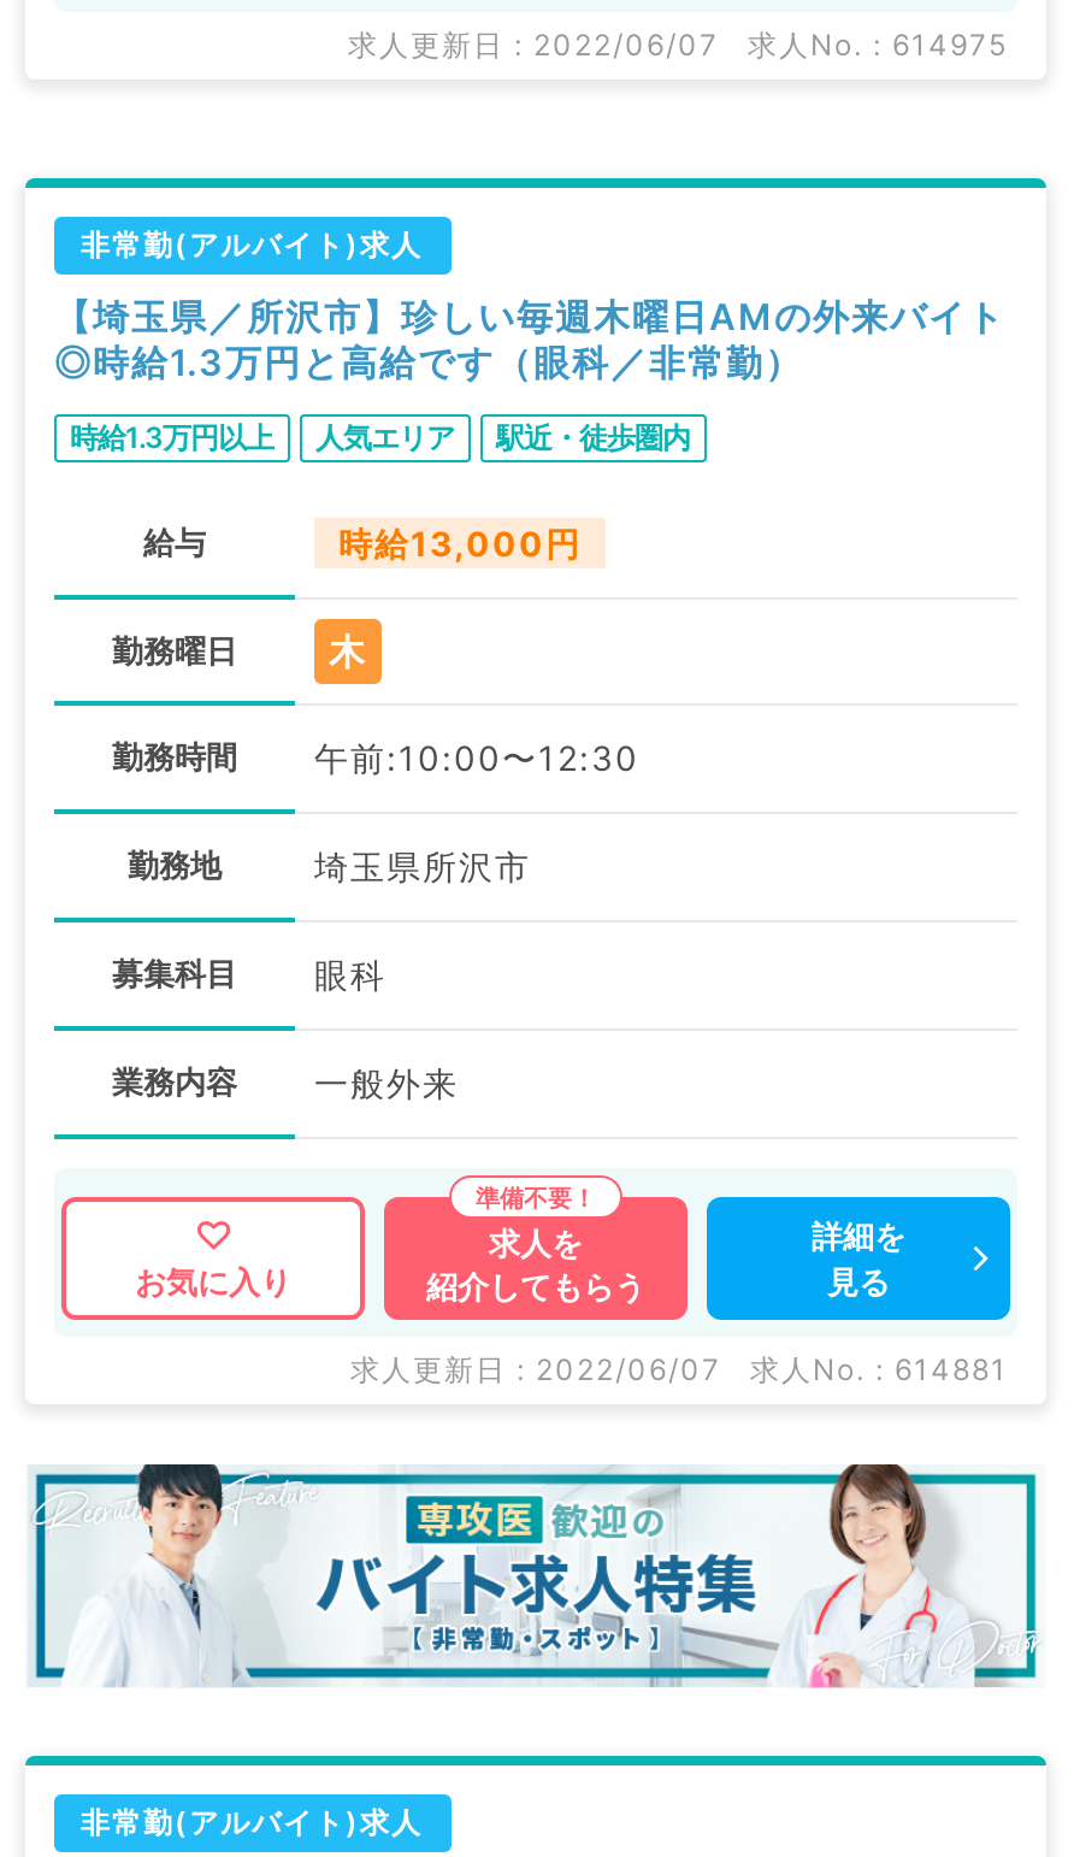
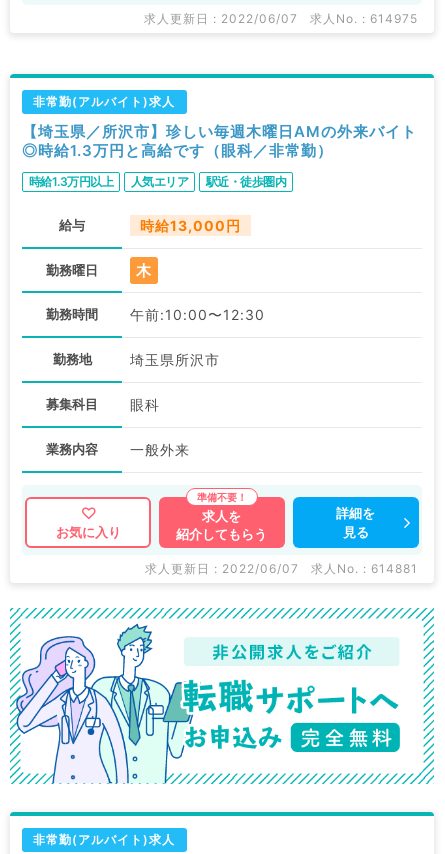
[35,1462,1034,1688] [image] -> [9,607,435,785] [image]

